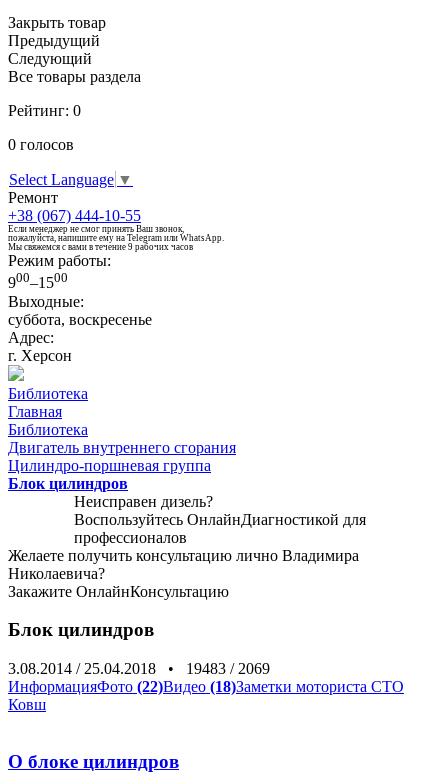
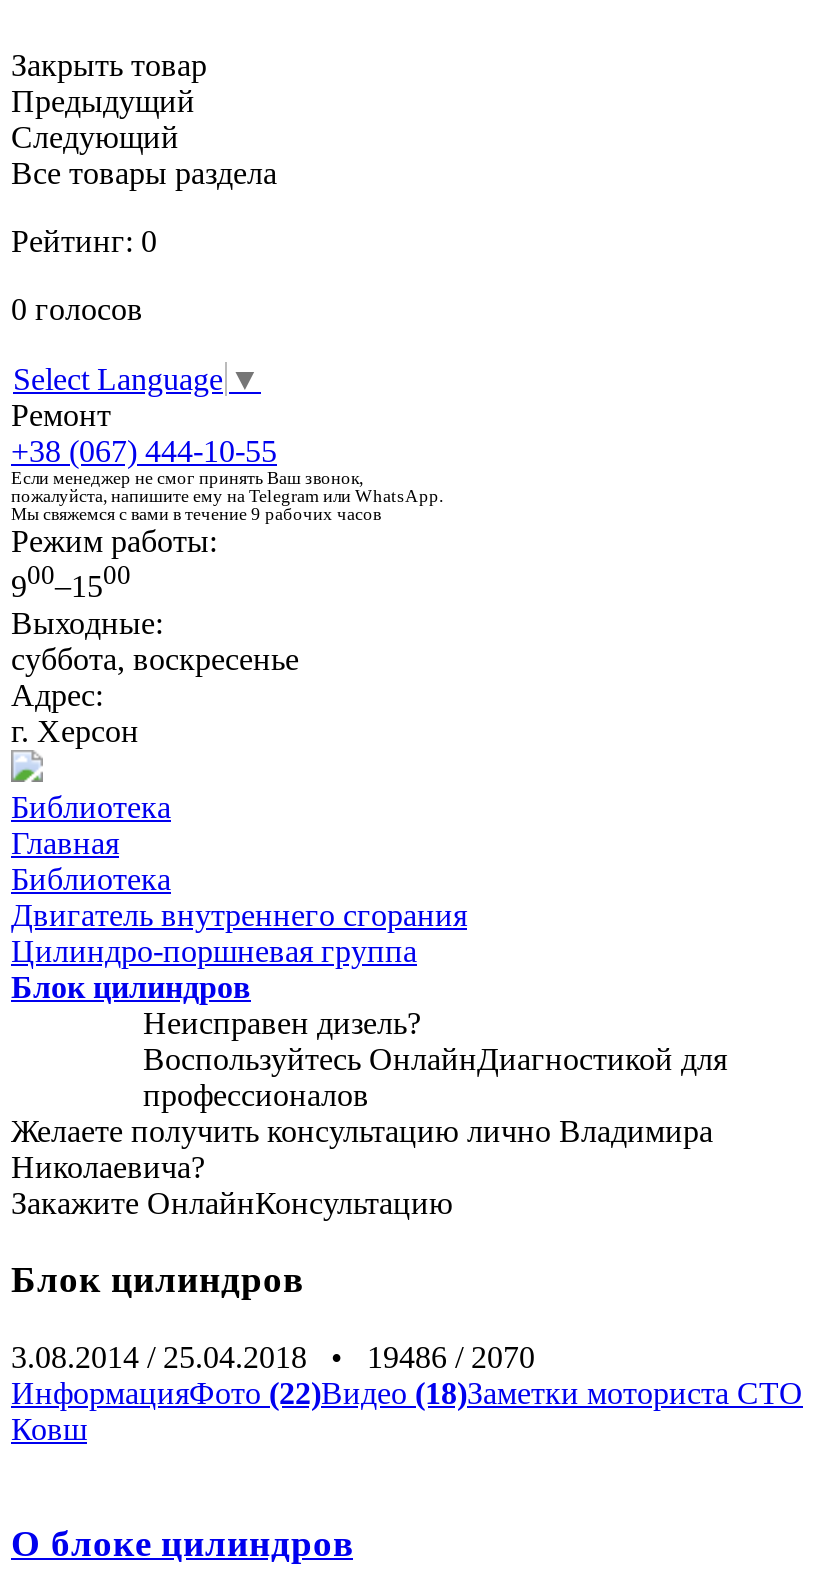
[8,660,270,677] 3.08.2014 / 25.04.2018 • 19483 / 2069 -> [11,1340,535,1374] 3.08.2014 / 25.04.2018 • 19486 / 2070

